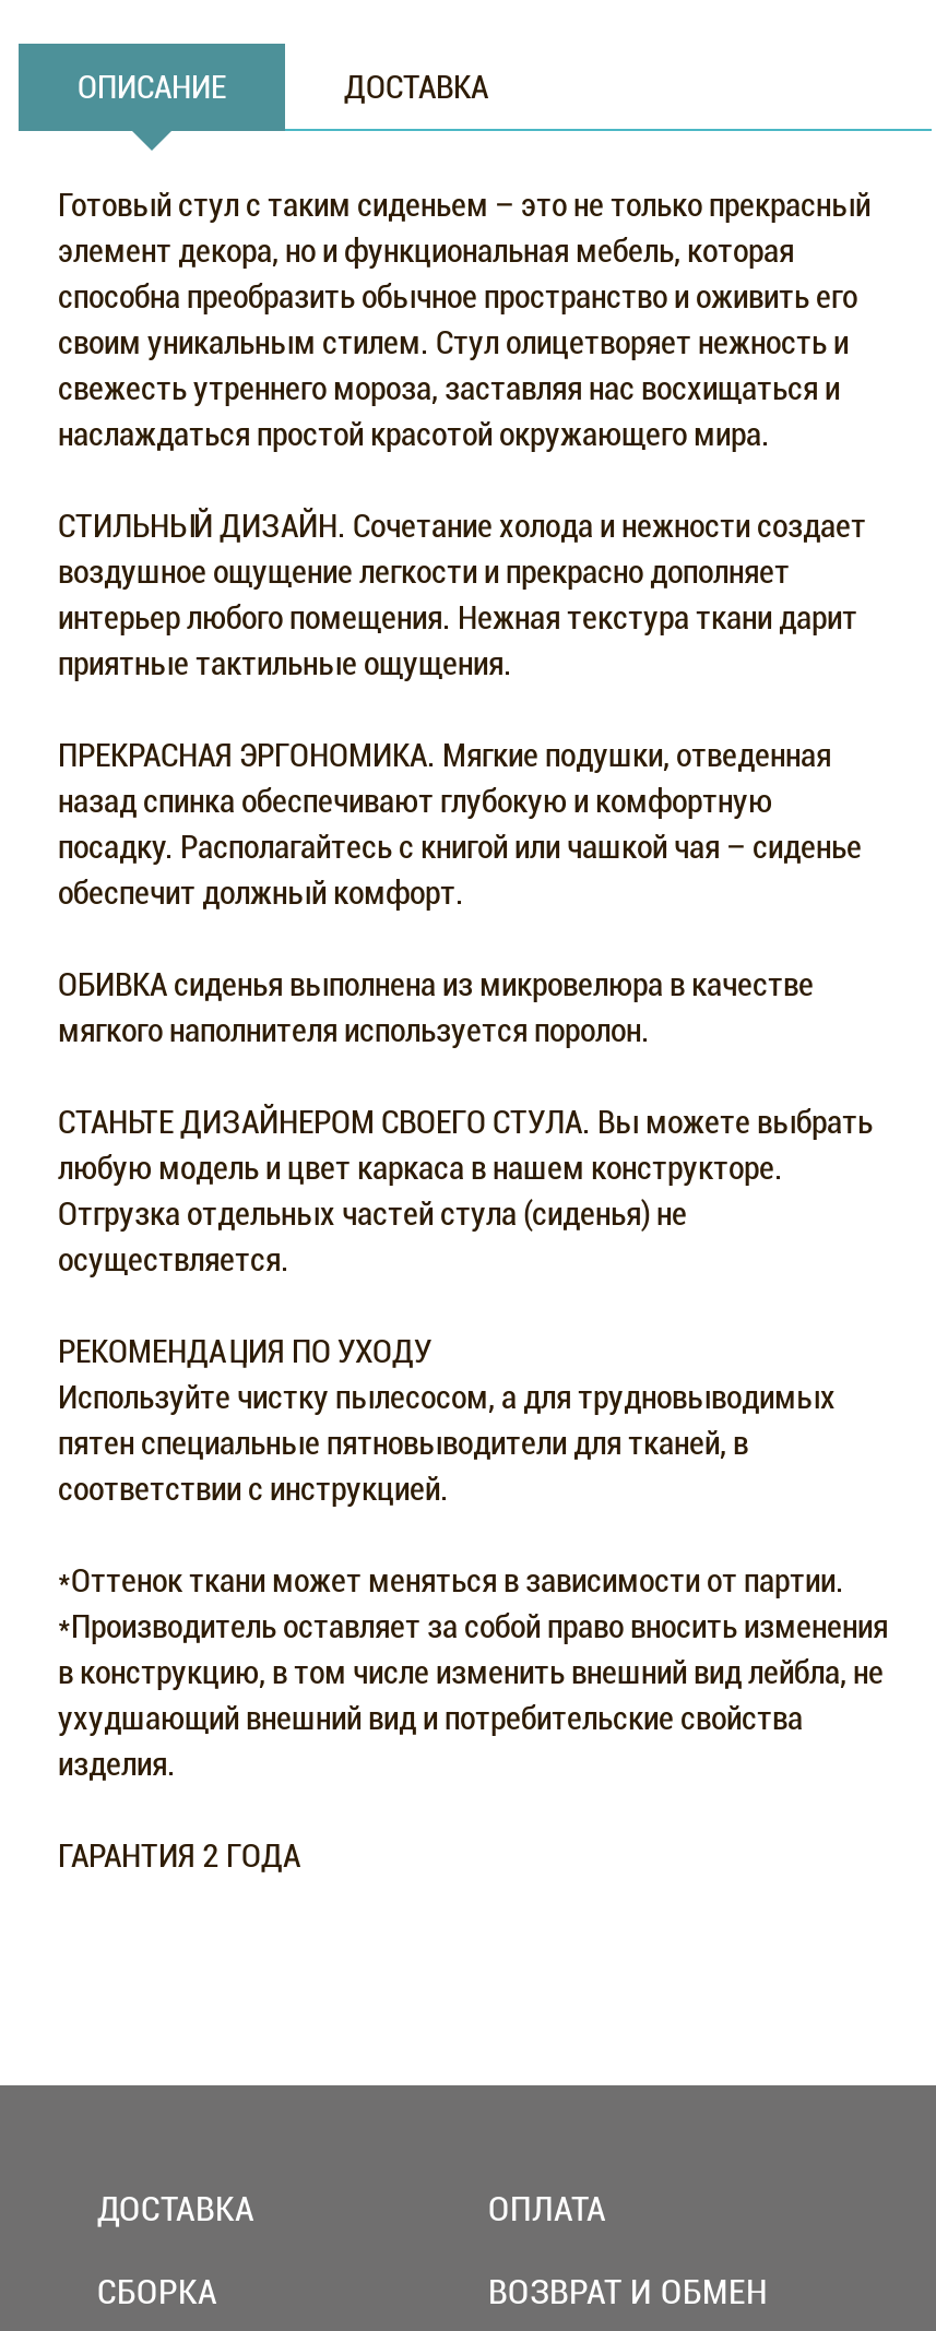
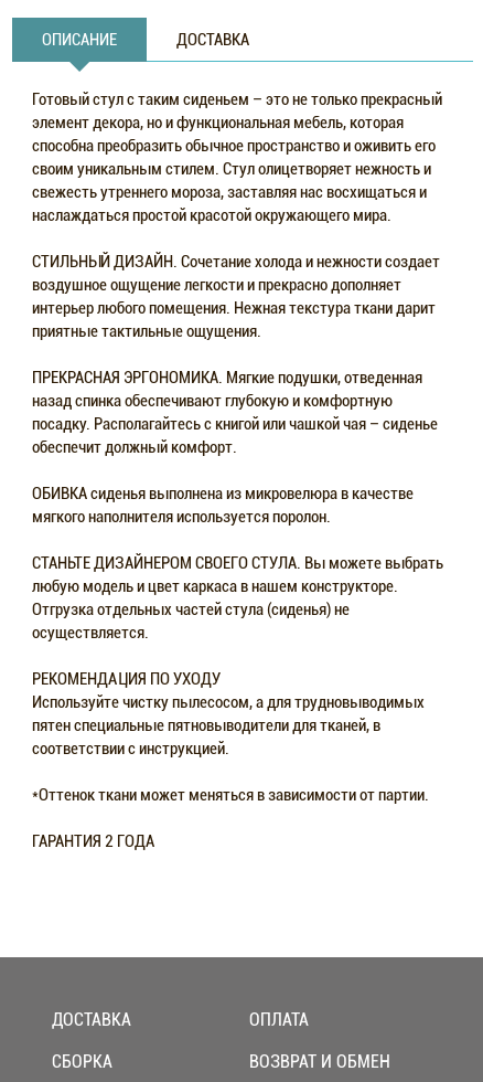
[58,1607,888,1784] *Производитель оставляет за собой право вносить изменения | в конструкцию, в том числе изменить внешний вид лейбла, не | ухудшающий внешний вид и потребительские свойства | изделия. -> none

